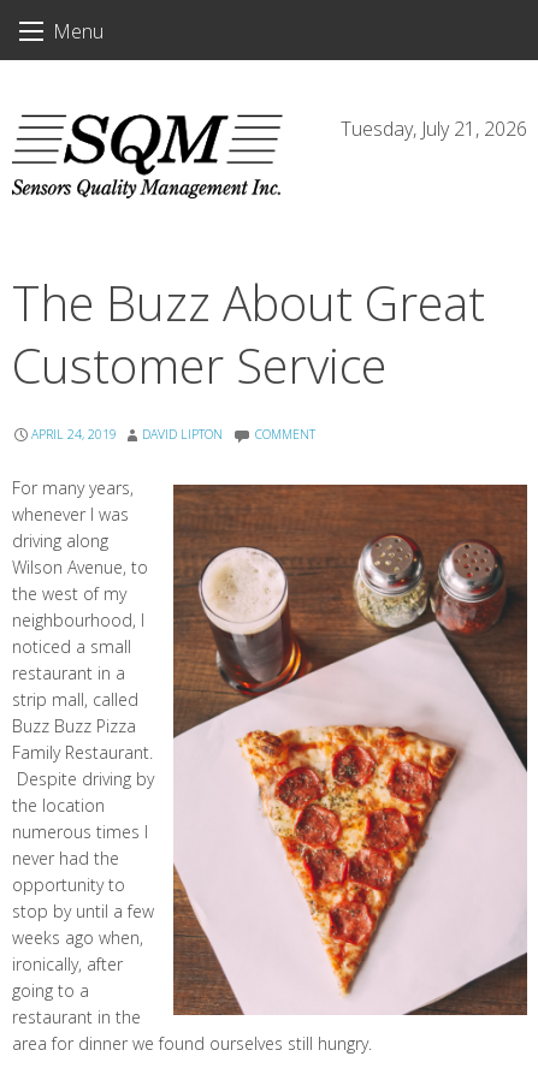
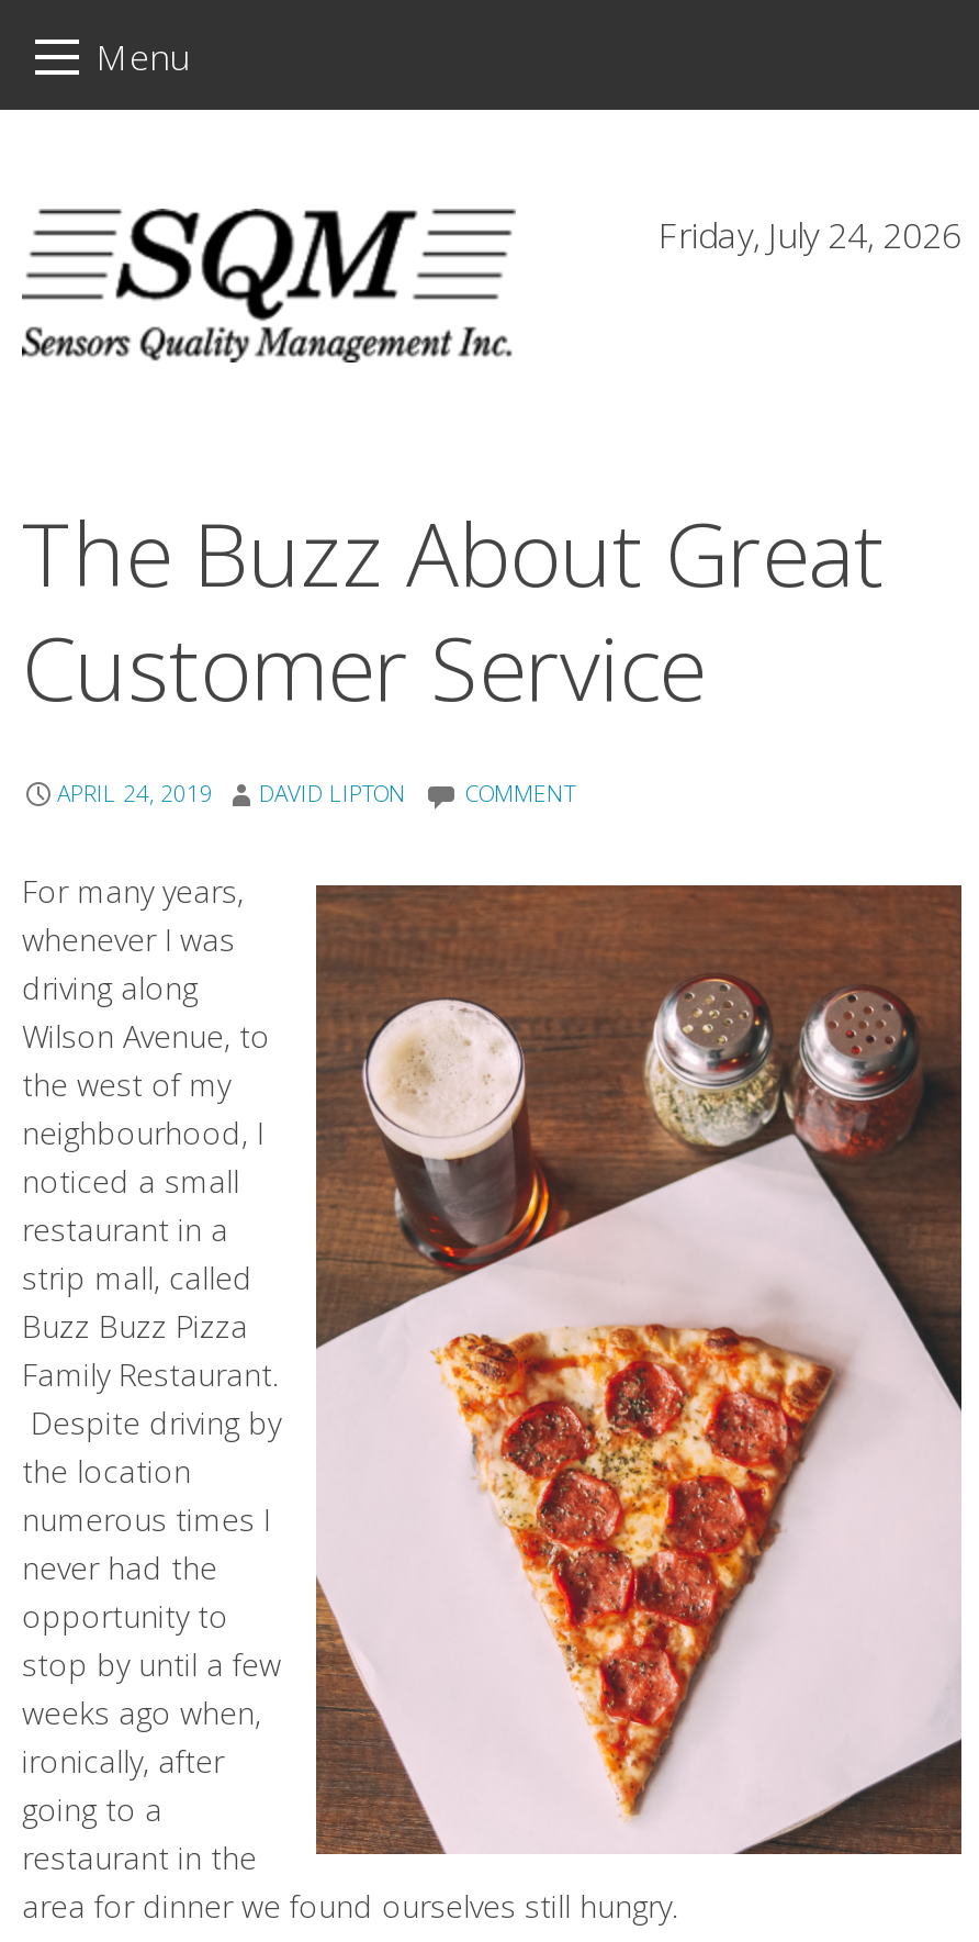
[341,115,527,142] Tuesday, July 21, 2026 -> [659,211,961,259] Friday, July 24, 2026

